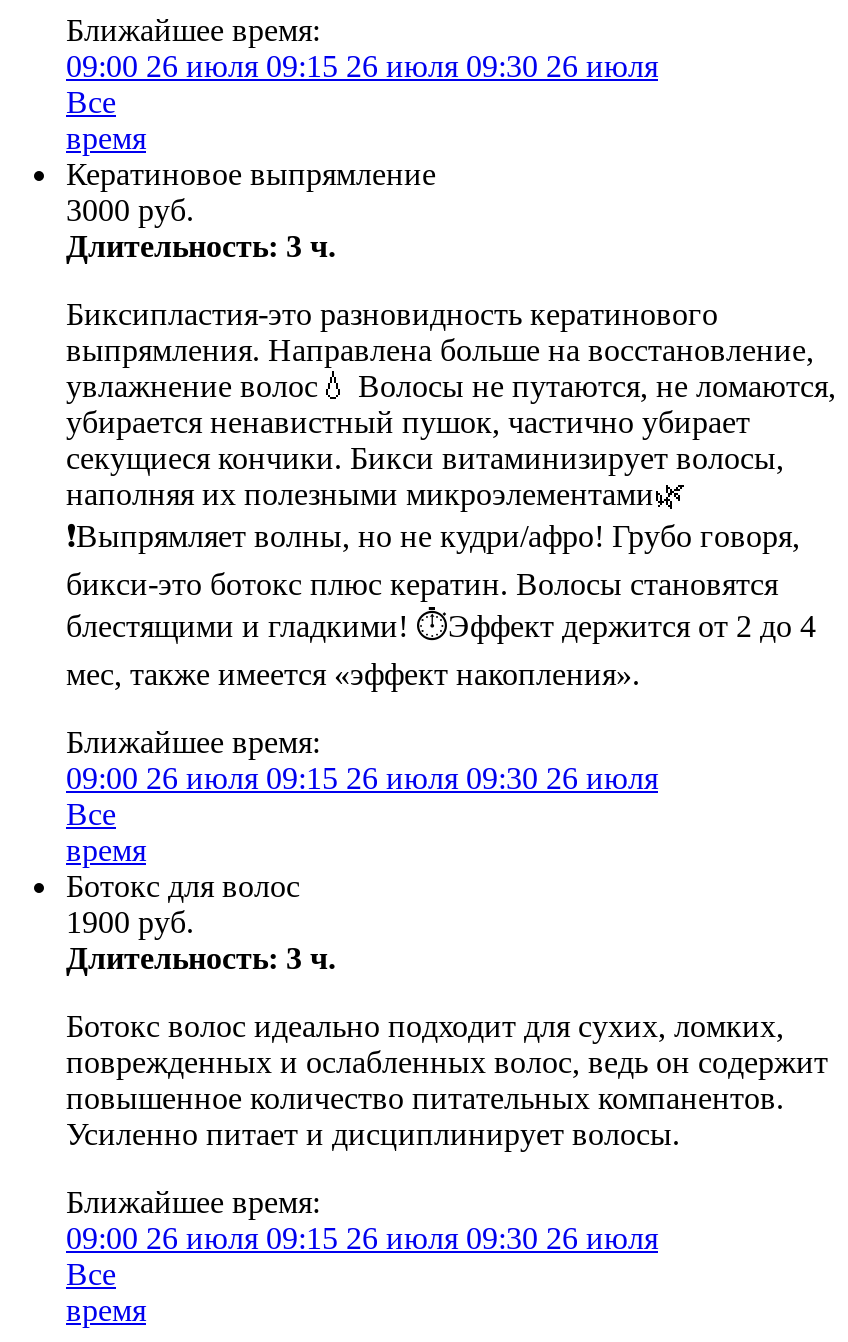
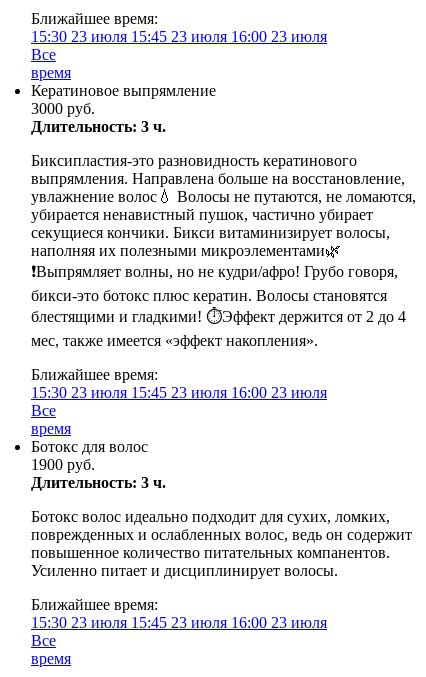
[66,49,658,83] 09:00 26 июля 09:15 26 июля 09:30 26 июля -> [31,28,327,45] 15:30 23 июля 15:45 23 июля 16:00 23 июля
[66,761,658,795] 09:00 26 июля 09:15 26 июля 09:30 26 июля -> [31,384,327,401] 15:30 23 июля 15:45 23 июля 16:00 23 июля
[66,1221,658,1255] 09:00 26 июля 09:15 26 июля 09:30 26 июля -> [31,614,327,631] 15:30 23 июля 15:45 23 июля 16:00 23 июля

